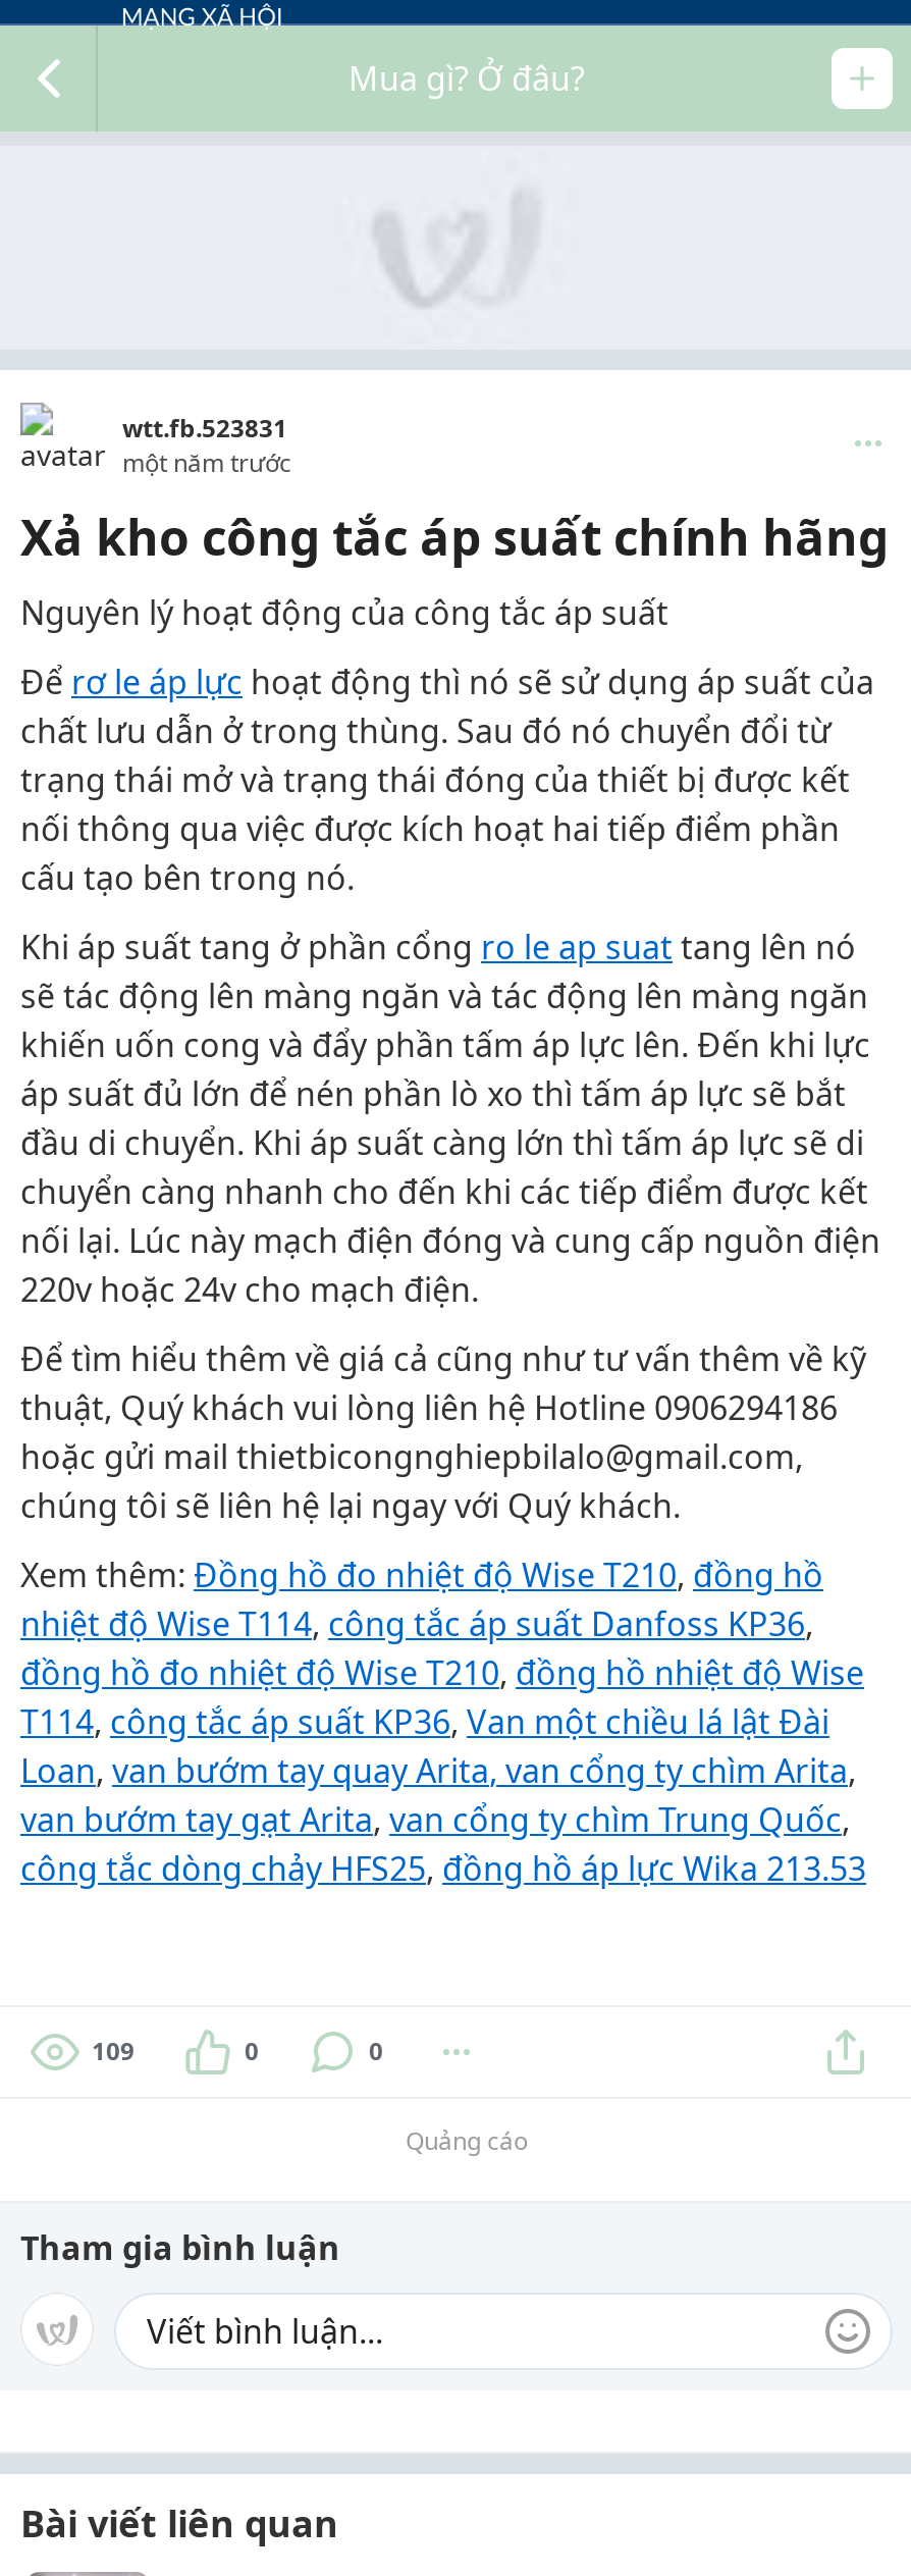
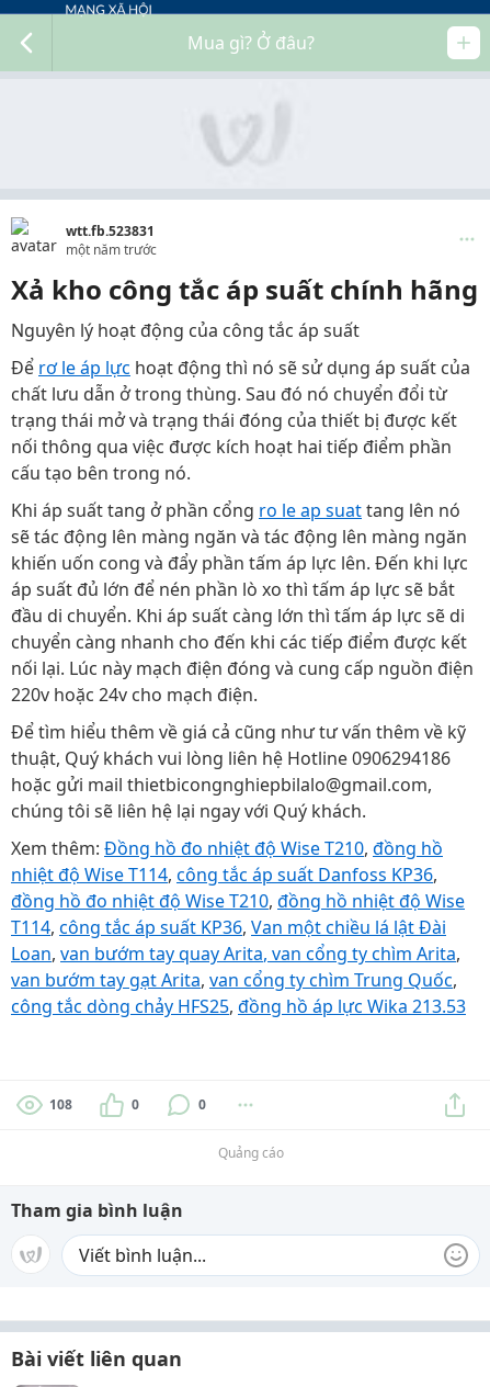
[92,2034,135,2068] 109 -> [49,1095,72,1114] 108

